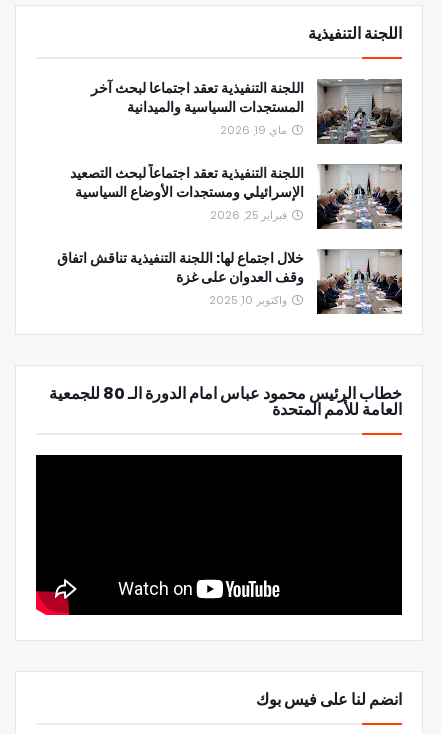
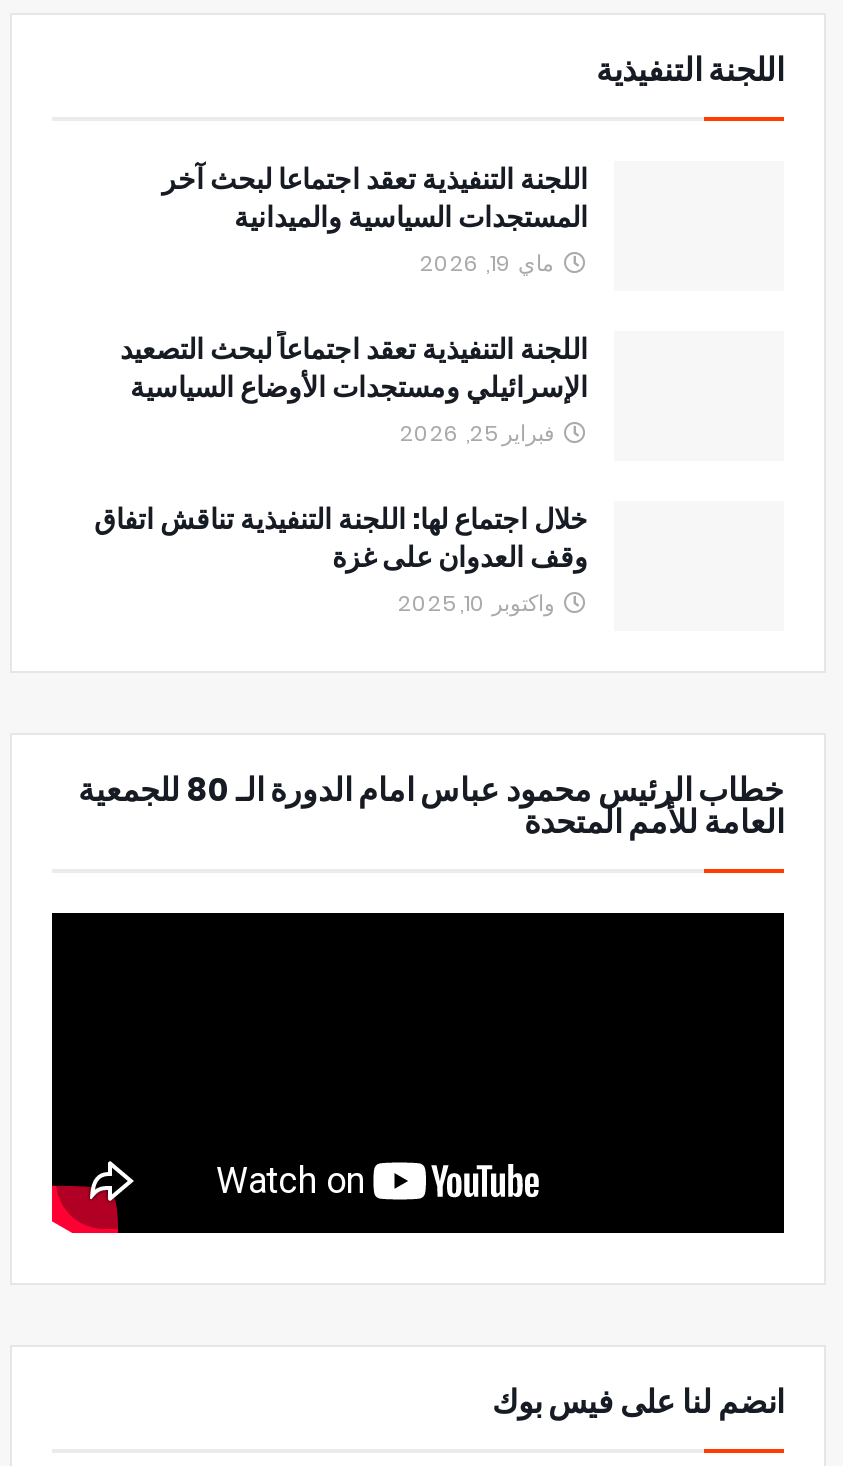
[316,78,403,145] [image] -> none
[316,163,403,230] [image] -> none
[316,248,403,315] [image] -> none

